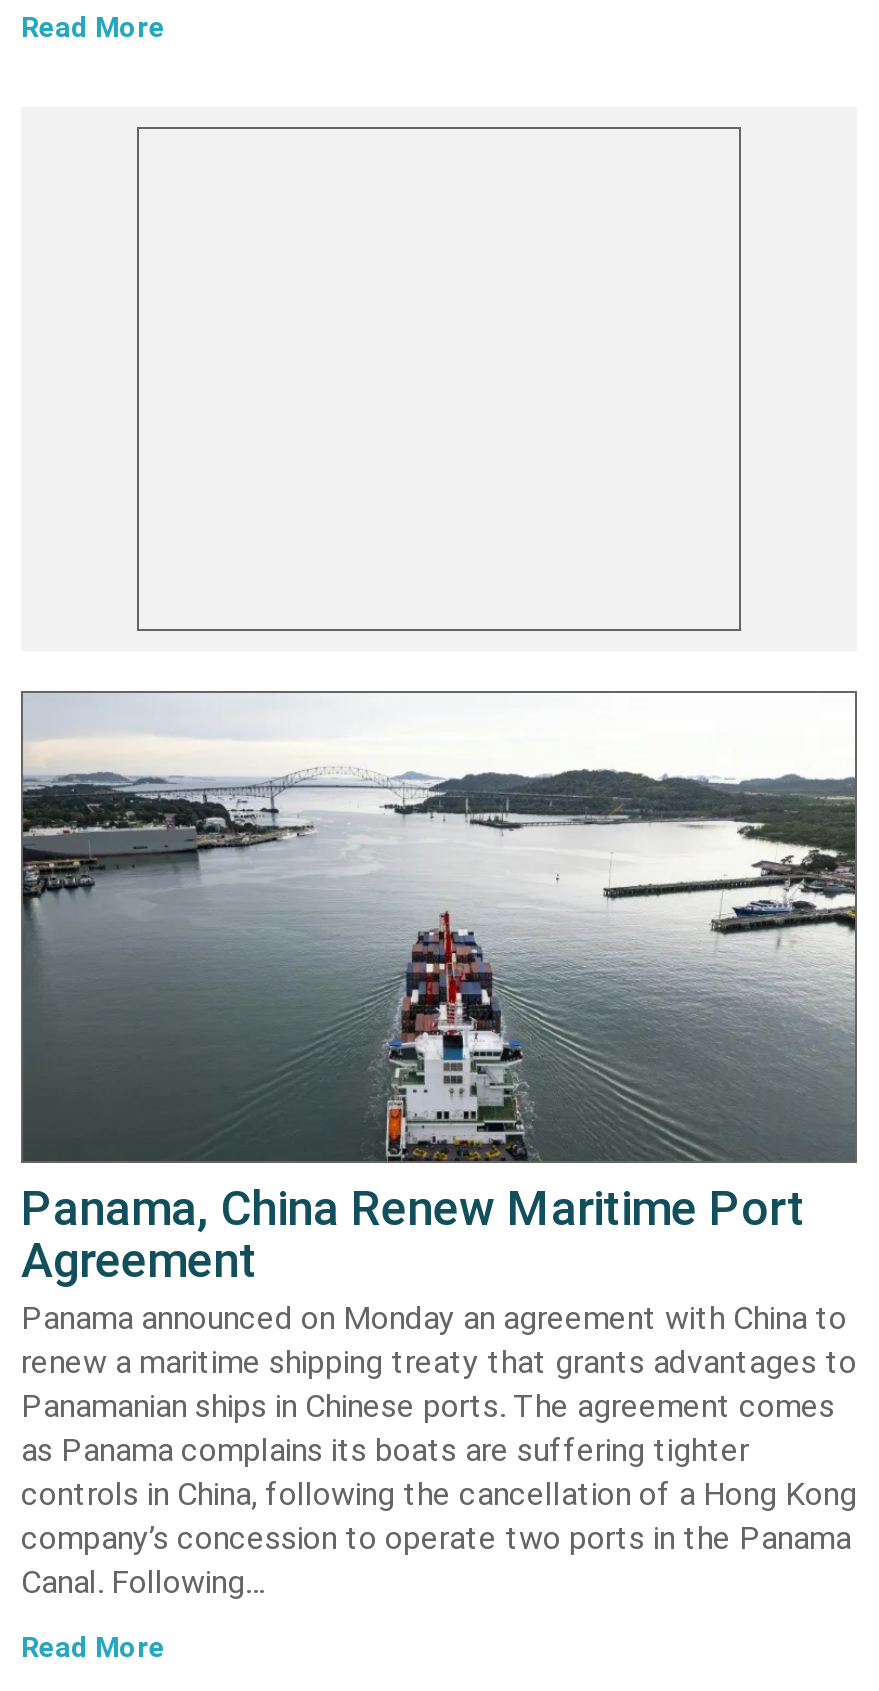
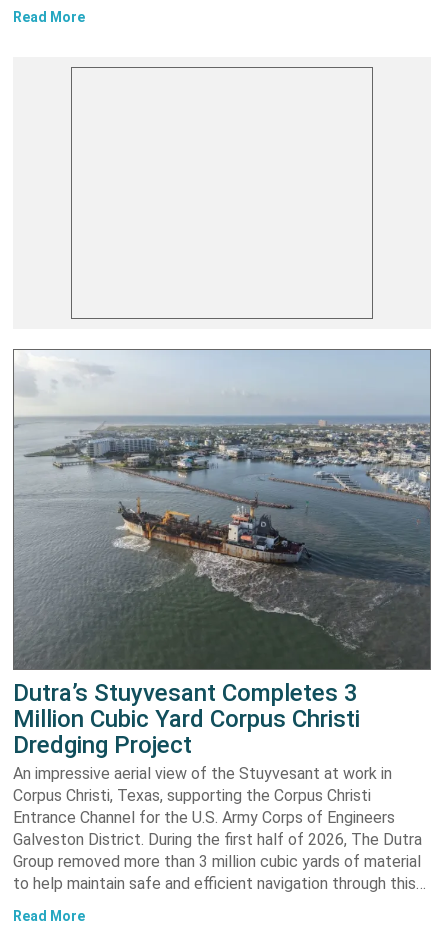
[21,694,857,1602] [image] | Panama, China Renew Maritime Port | Agreement | Panama announced on Monday an agreement with China to | renew a maritime shipping treaty that grants advantages to | Panamanian ships in Chinese ports. The agreement comes | as Panama complains its boats are suffering tighter | controls in China, following the cancellation of a Hong Kong | company’s concession to operate two ports in the Panama | Canal. Following… -> [13,349,431,893] [image] | Dutra’s Stuyvesant Completes 3 | Million Cubic Yard Corpus Christi | Dredging Project | An impressive aerial view of the Stuyvesant at work in | Corpus Christi, Texas, supporting the Corpus Christi | Entrance Channel for the U.S. Army Corps of Engineers | Galveston District. During the first half of 2026, The Dutra | Group removed more than 3 million cubic yards of material | to help maintain safe and efficient navigation through this…

